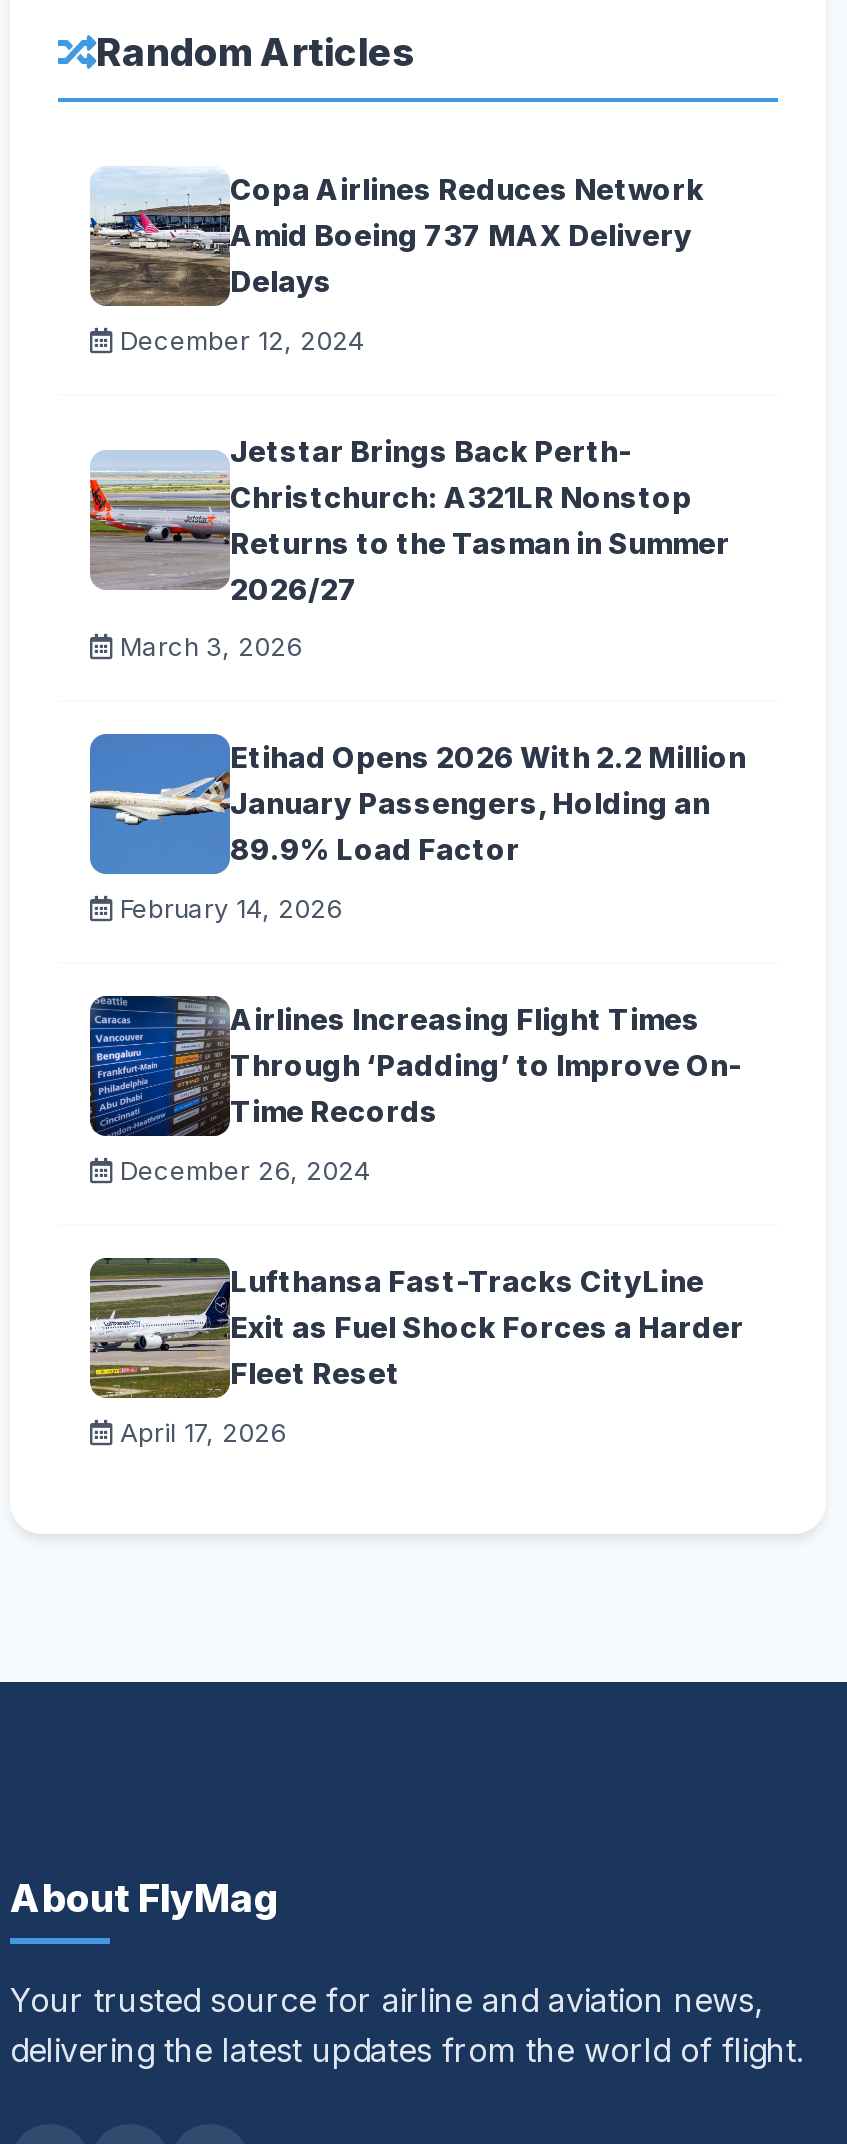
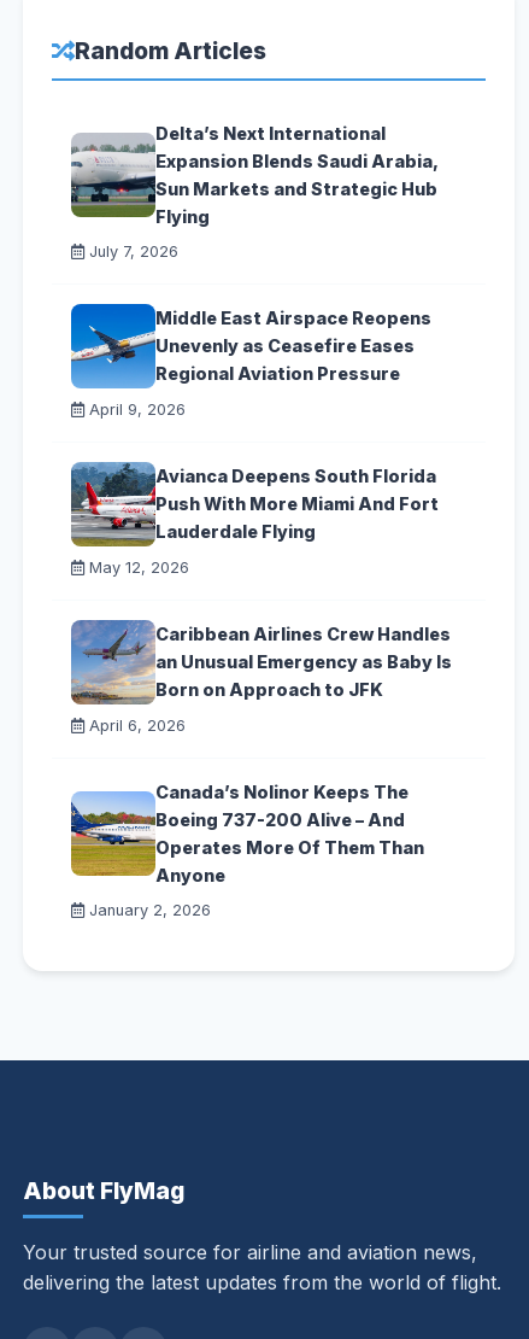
[88,166,704,308] [image] | Copa Airlines Reduces Network | Amid Boeing 737 MAX Delivery | Delays -> [71,123,437,227] [image] | Delta’s Next International | Expansion Blends Saudi Arabia, | Sun Markets and Strategic Hub | Flying
[112,326,364,356] December 12, 2024 -> [84,242,178,260] July 7, 2026
[88,434,730,606] [image] | Jetstar Brings Back Perth- | Christchurch: A321LR Nonstop | Returns to the Tasman in Summer | 2026/27 -> [70,304,431,390] [image] | Middle East Airspace Reopens | Unevenly as Ceasefire Eases | Regional Aviation Pressure
[112,632,302,662] March 3, 2026 -> [84,400,186,418] April 9, 2026
[90,736,746,867] [image] | Etihad Opens 2026 With 2.2 Million | January Passengers, Holding an | 89.9% Load Factor -> [70,462,439,548] [image] | Avianca Deepens South Florida | Push With More Miami And Fort | Lauderdale Flying
[112,894,342,924] February 14, 2026 -> [84,558,189,576] May 12, 2026
[88,994,742,1129] [image] | Airlines Increasing Flight Times | Through ‘Padding’ to Improve On- | Time Records -> [70,619,452,706] [image] | Caribbean Airlines Crew Handles | an Unusual Emergency as Baby Is | Born on Approach to JFK
[112,1156,370,1186] December 26, 2024 -> [84,716,186,735] April 6, 2026
[90,1256,744,1400] [image] | Lufthansa Fast-Tracks CityLine | Exit as Fuel Shock Forces a Harder | Fleet Reset -> [70,782,424,885] [image] | Canada’s Nolinor Keeps The | Boeing 737-200 Alive – And | Operates More Of Them Than | Anyone
[112,1418,286,1448] April 17, 2026 -> [84,901,211,919] January 2, 2026

